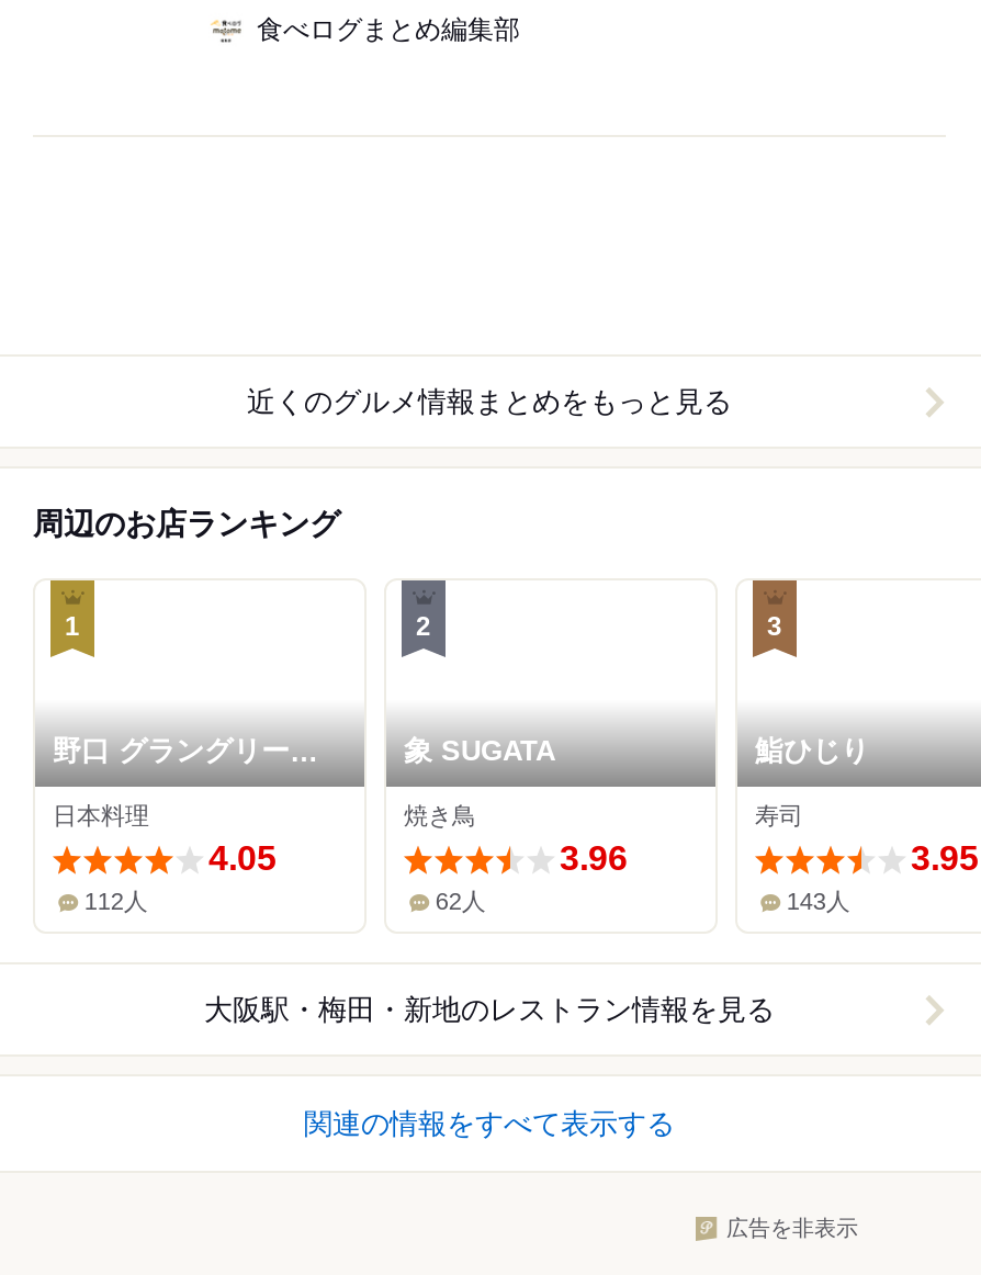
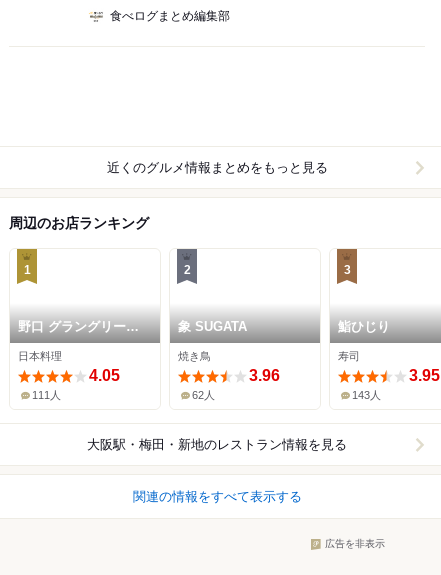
[84,888,148,915] 112人 -> [32,389,61,401] 111人

